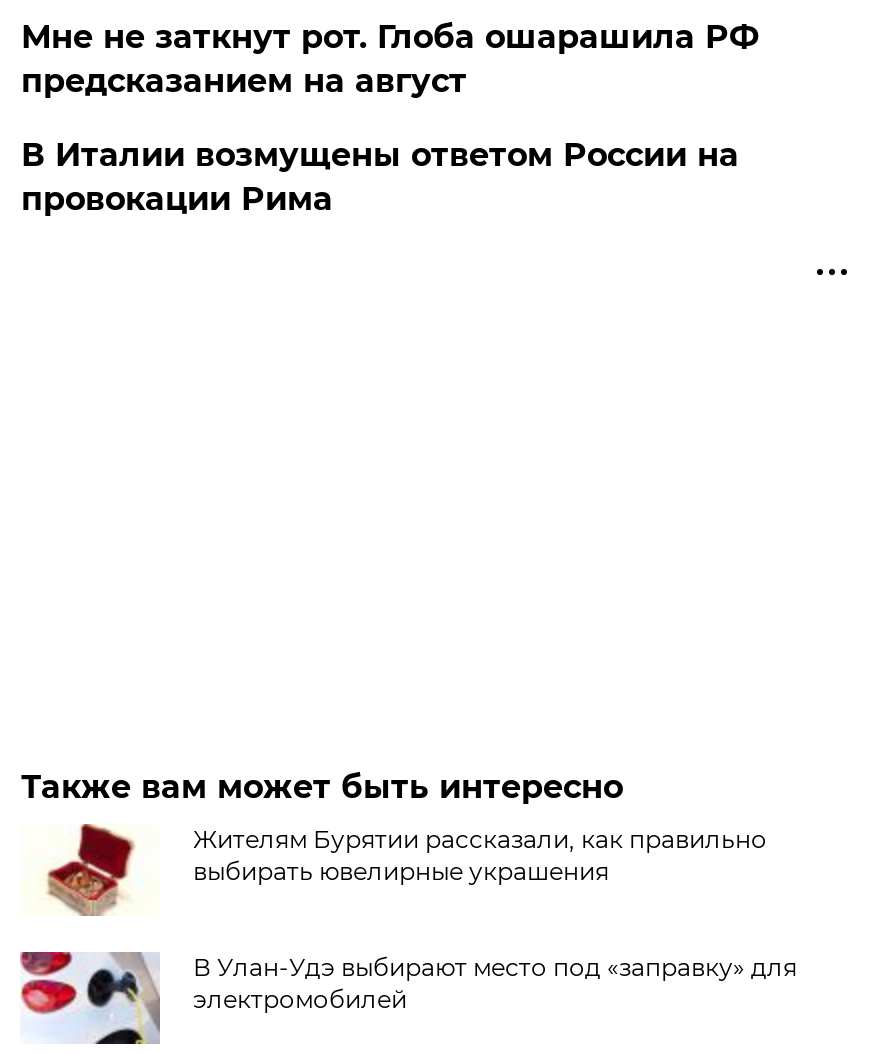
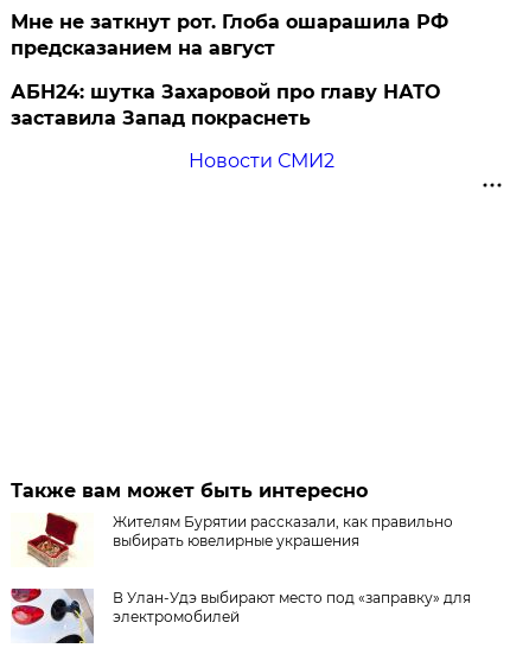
[21,136,739,218] В Италии возмущены ответом России на | провокации Рима -> [11,81,441,172] АБН24: шутка Захаровой про главу НАТО | заставила Запад покраснеть | Новости СМИ2

